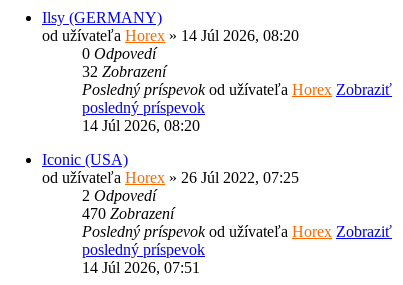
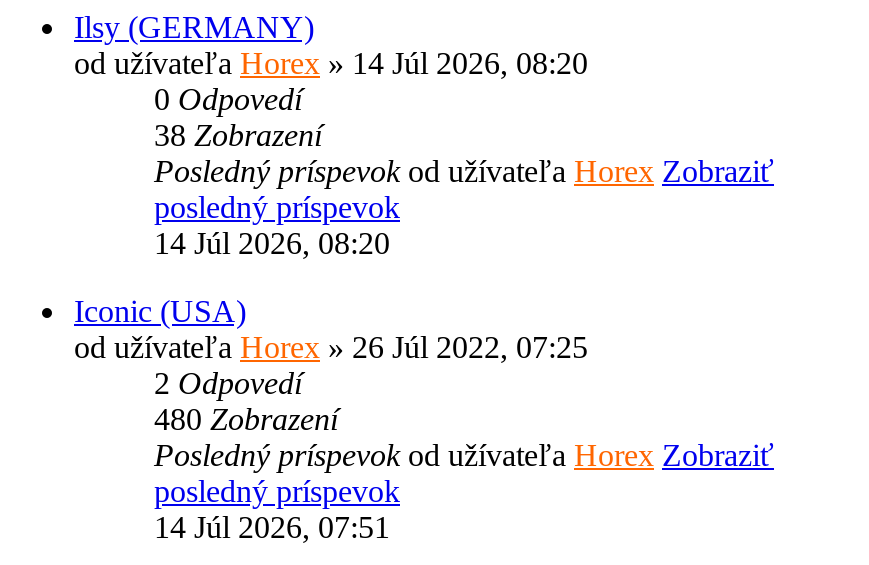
[82,63,166,80] 32 Zobrazení -> [154,118,322,152] 38 Zobrazení
[82,205,174,222] 470 Zobrazení -> [154,402,338,436] 480 Zobrazení

